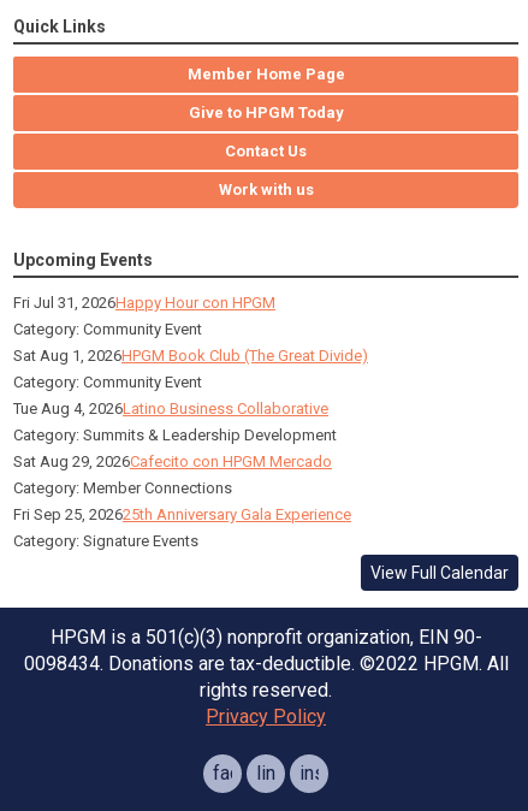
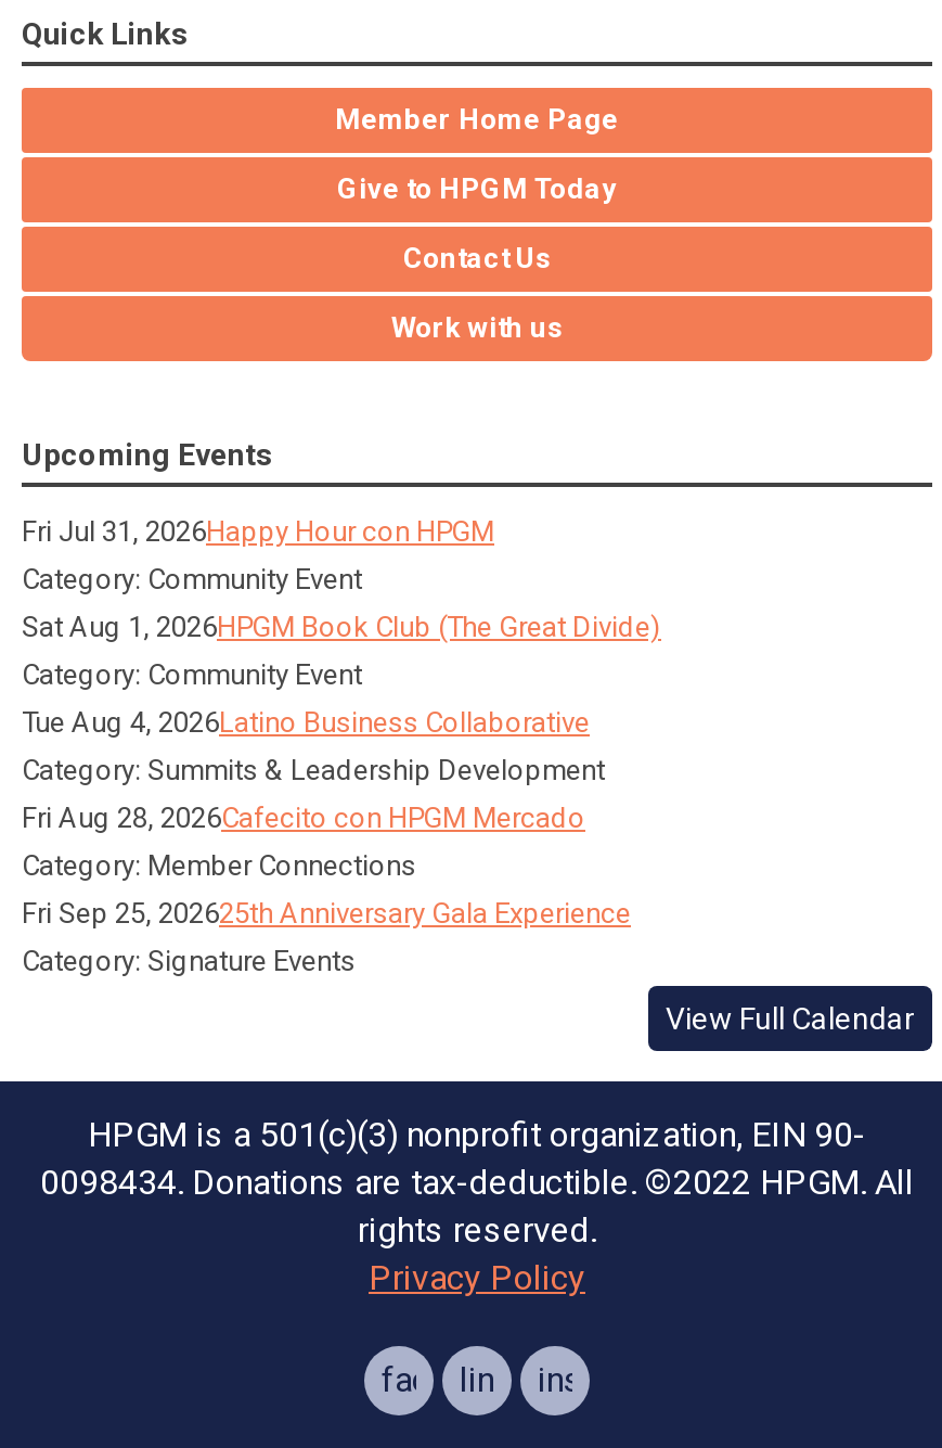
[13,453,332,471] Sat Aug 29, 2026Cafecito con HPGM Mercado -> [22,802,585,835] Fri Aug 28, 2026Cafecito con HPGM Mercado

